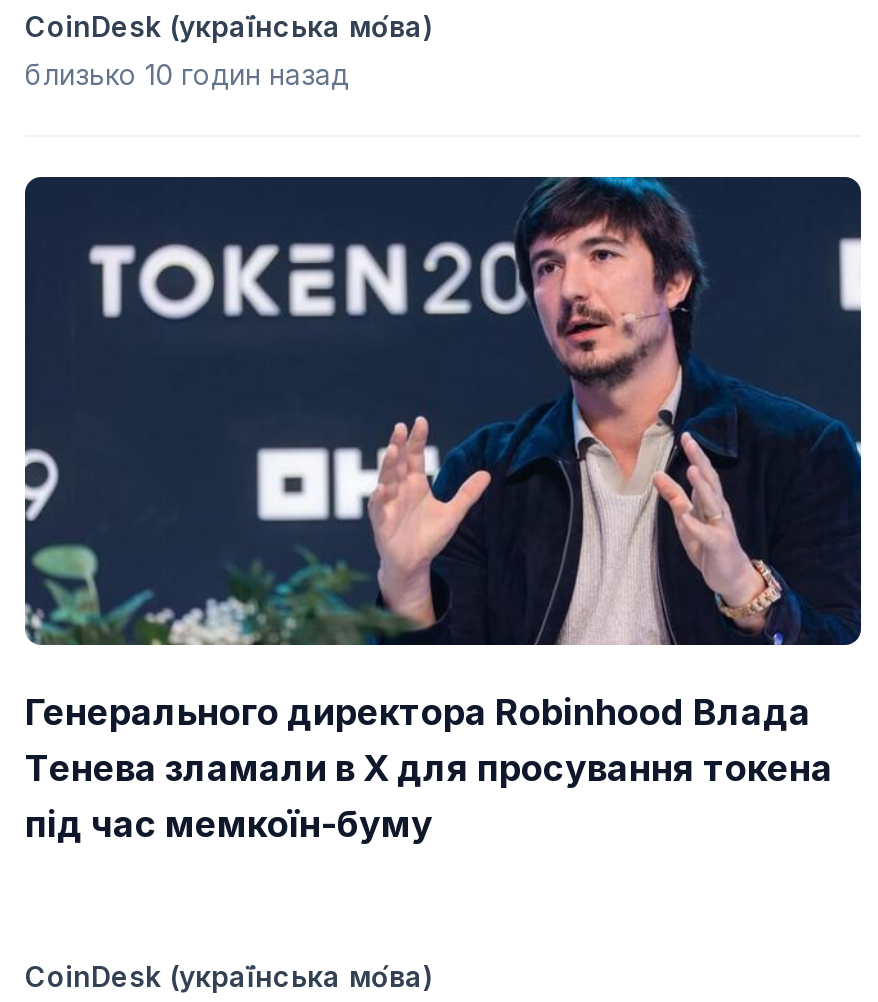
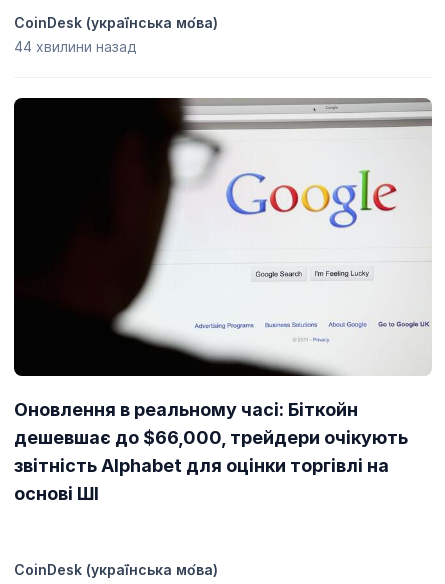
[25,56,349,90] близько 10 годин назад -> [14,38,136,55] 44 хвилини назад
[23,174,863,845] [image] | Генерального директора Robinhood Влада | Тенева зламали в X для просування токена | під час мемкоїн-буму -> [13,97,432,504] [image] | Оновлення в реальному часі: Біткойн | дешевшає до $66,000, трейдери очікують | звітність Alphabet для оцінки торгівлі на | основі ШІ

